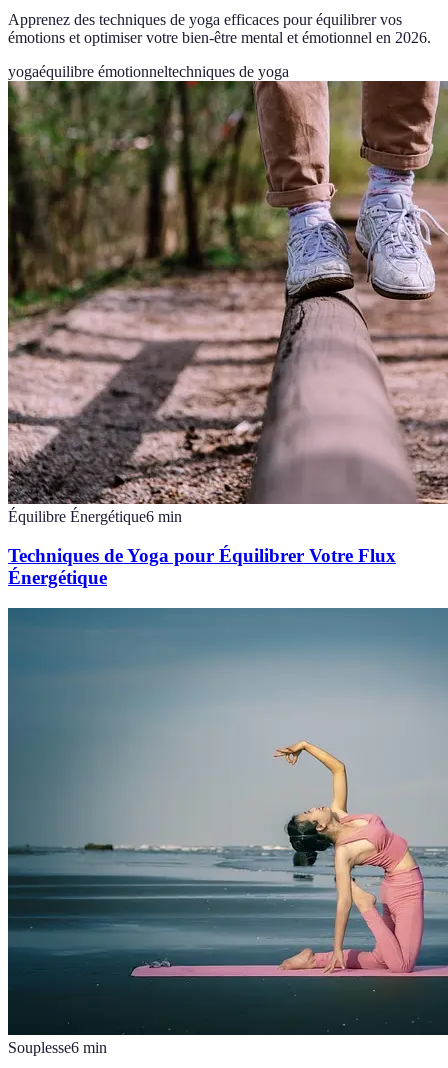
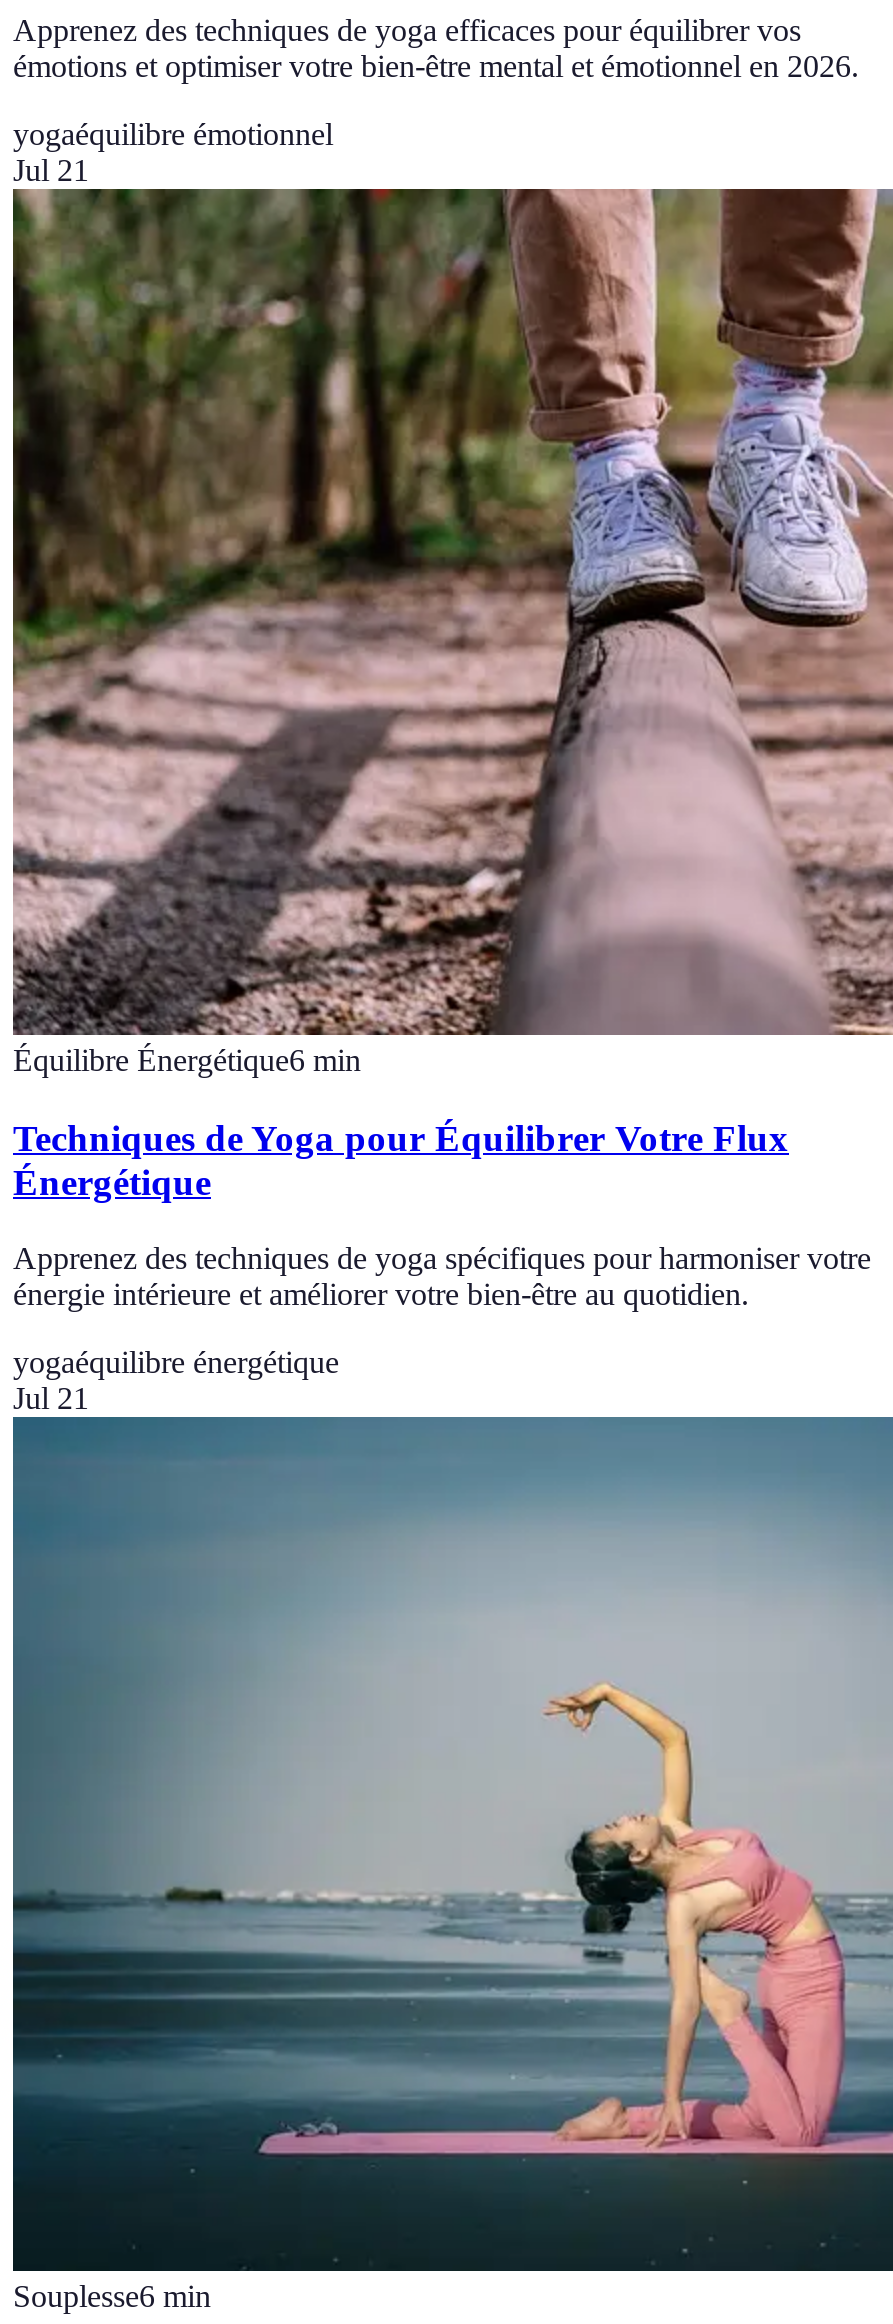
[8,63,289,80] yogaéquilibre émotionneltechniques de yoga -> [13,116,333,186] yogaéquilibre émotionnel | Jul 21
none -> [13,1241,871,1415] Apprenez des techniques de yoga spécifiques pour harmoniser votre | énergie intérieure et améliorer votre bien-être au quotidien. | yogaéquilibre énergétique | Jul 21

